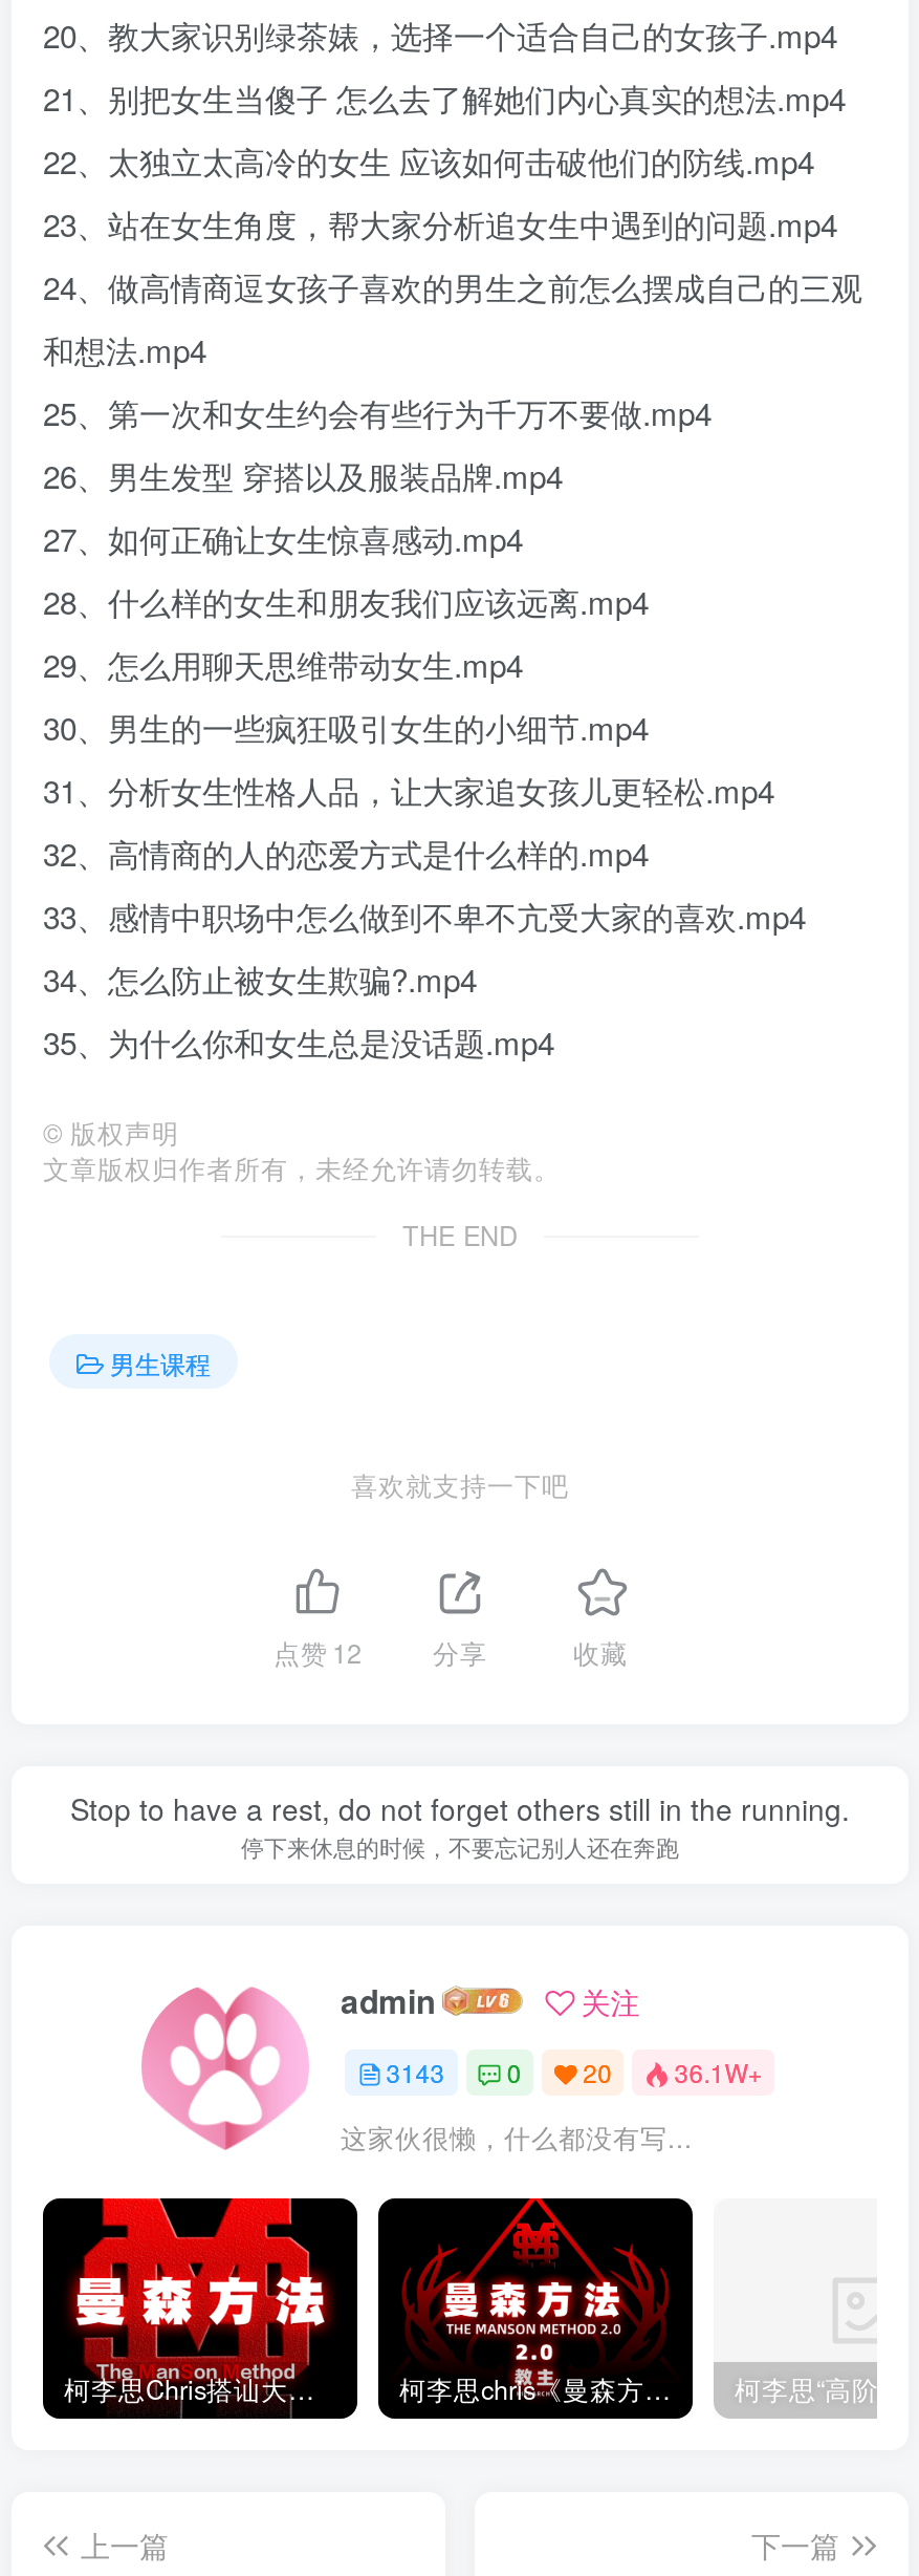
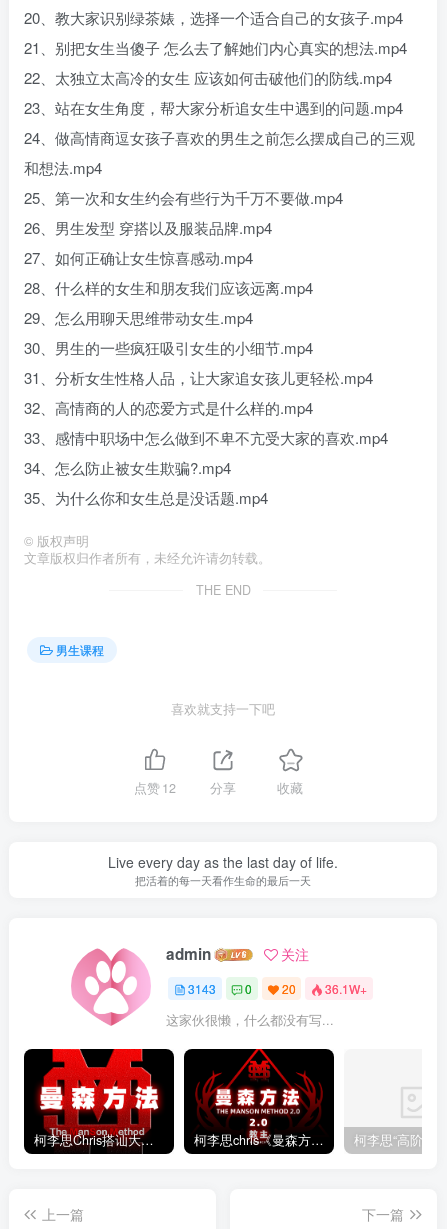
[70,1786,850,1862] Stop to have a rest, do not forget others still in the running. | 停下来休息的时候，不要忘记别人还在奔跑 -> [108,852,338,888] Live every day as the last day of life. | 把活着的每一天看作生命的最后一天

